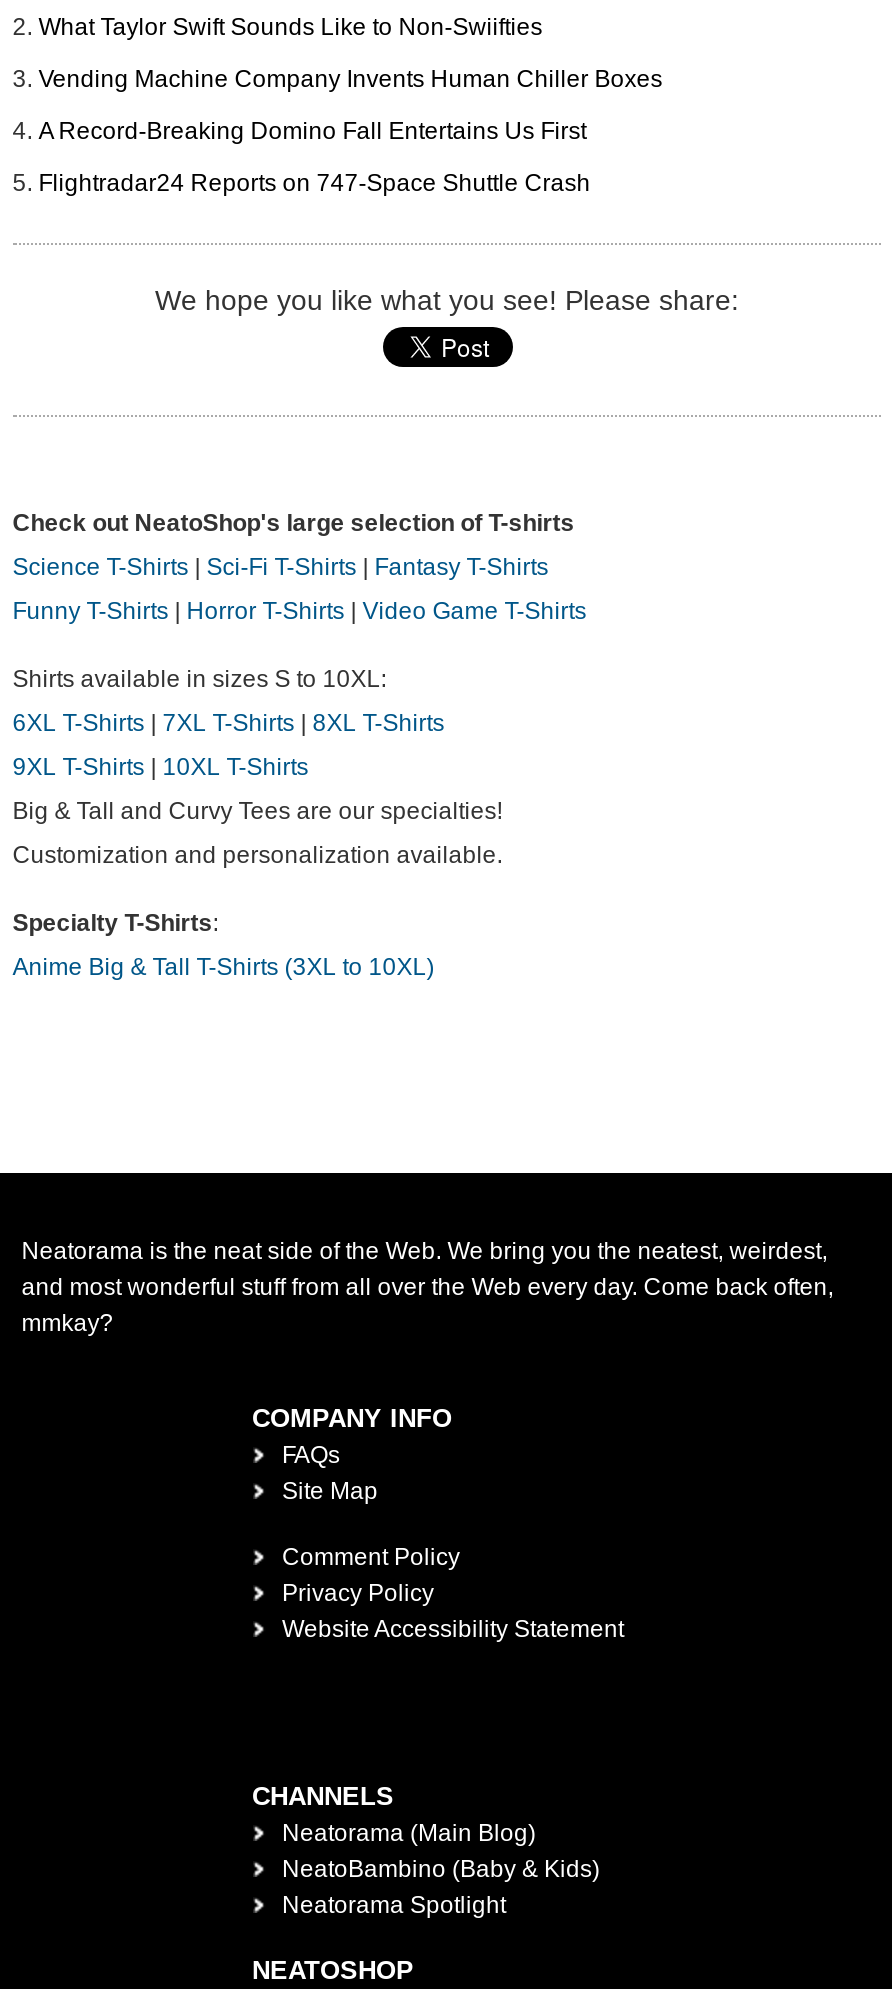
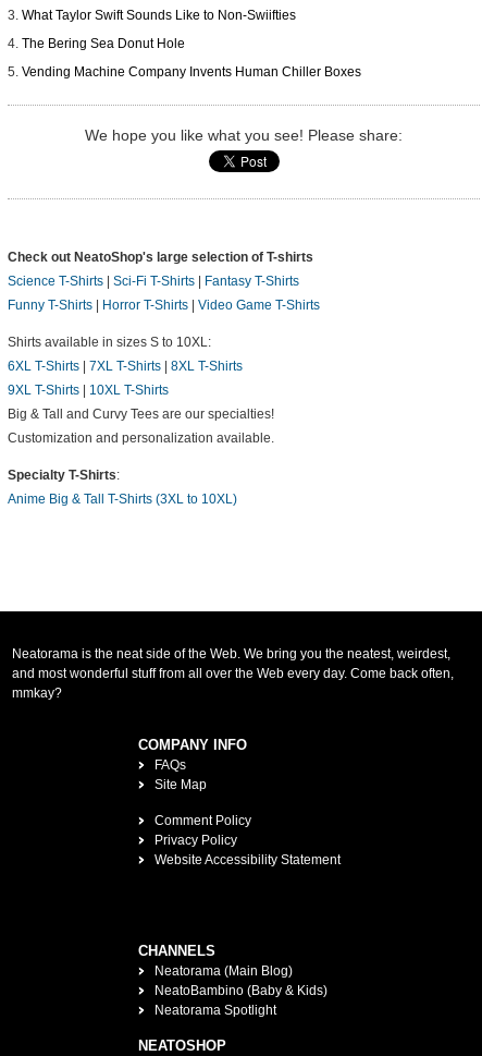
none -> [21,37,185,52] The Bering Sea Donut Hole
moved [38,66,662,94] -> [21,65,361,80]: Vending Machine Company Invents Human Chiller Boxes
[38,118,590,198] A Record-Breaking Domino Fall Entertains Us First | Flightradar24 Reports on 747-Space Shuttle Crash -> none

